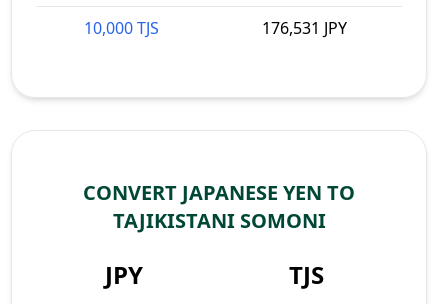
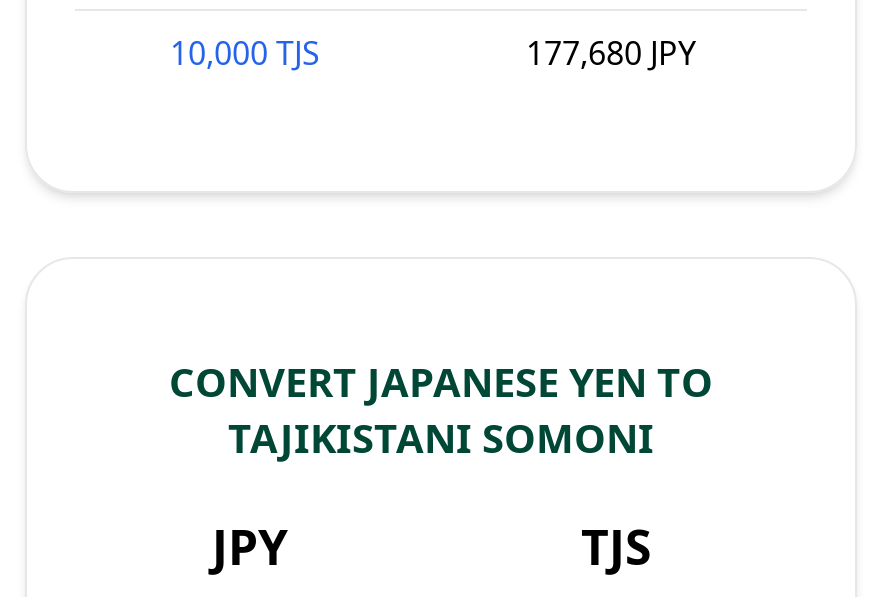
[261,17,346,39] 176,531 JPY -> [526,31,696,75] 177,680 JPY

